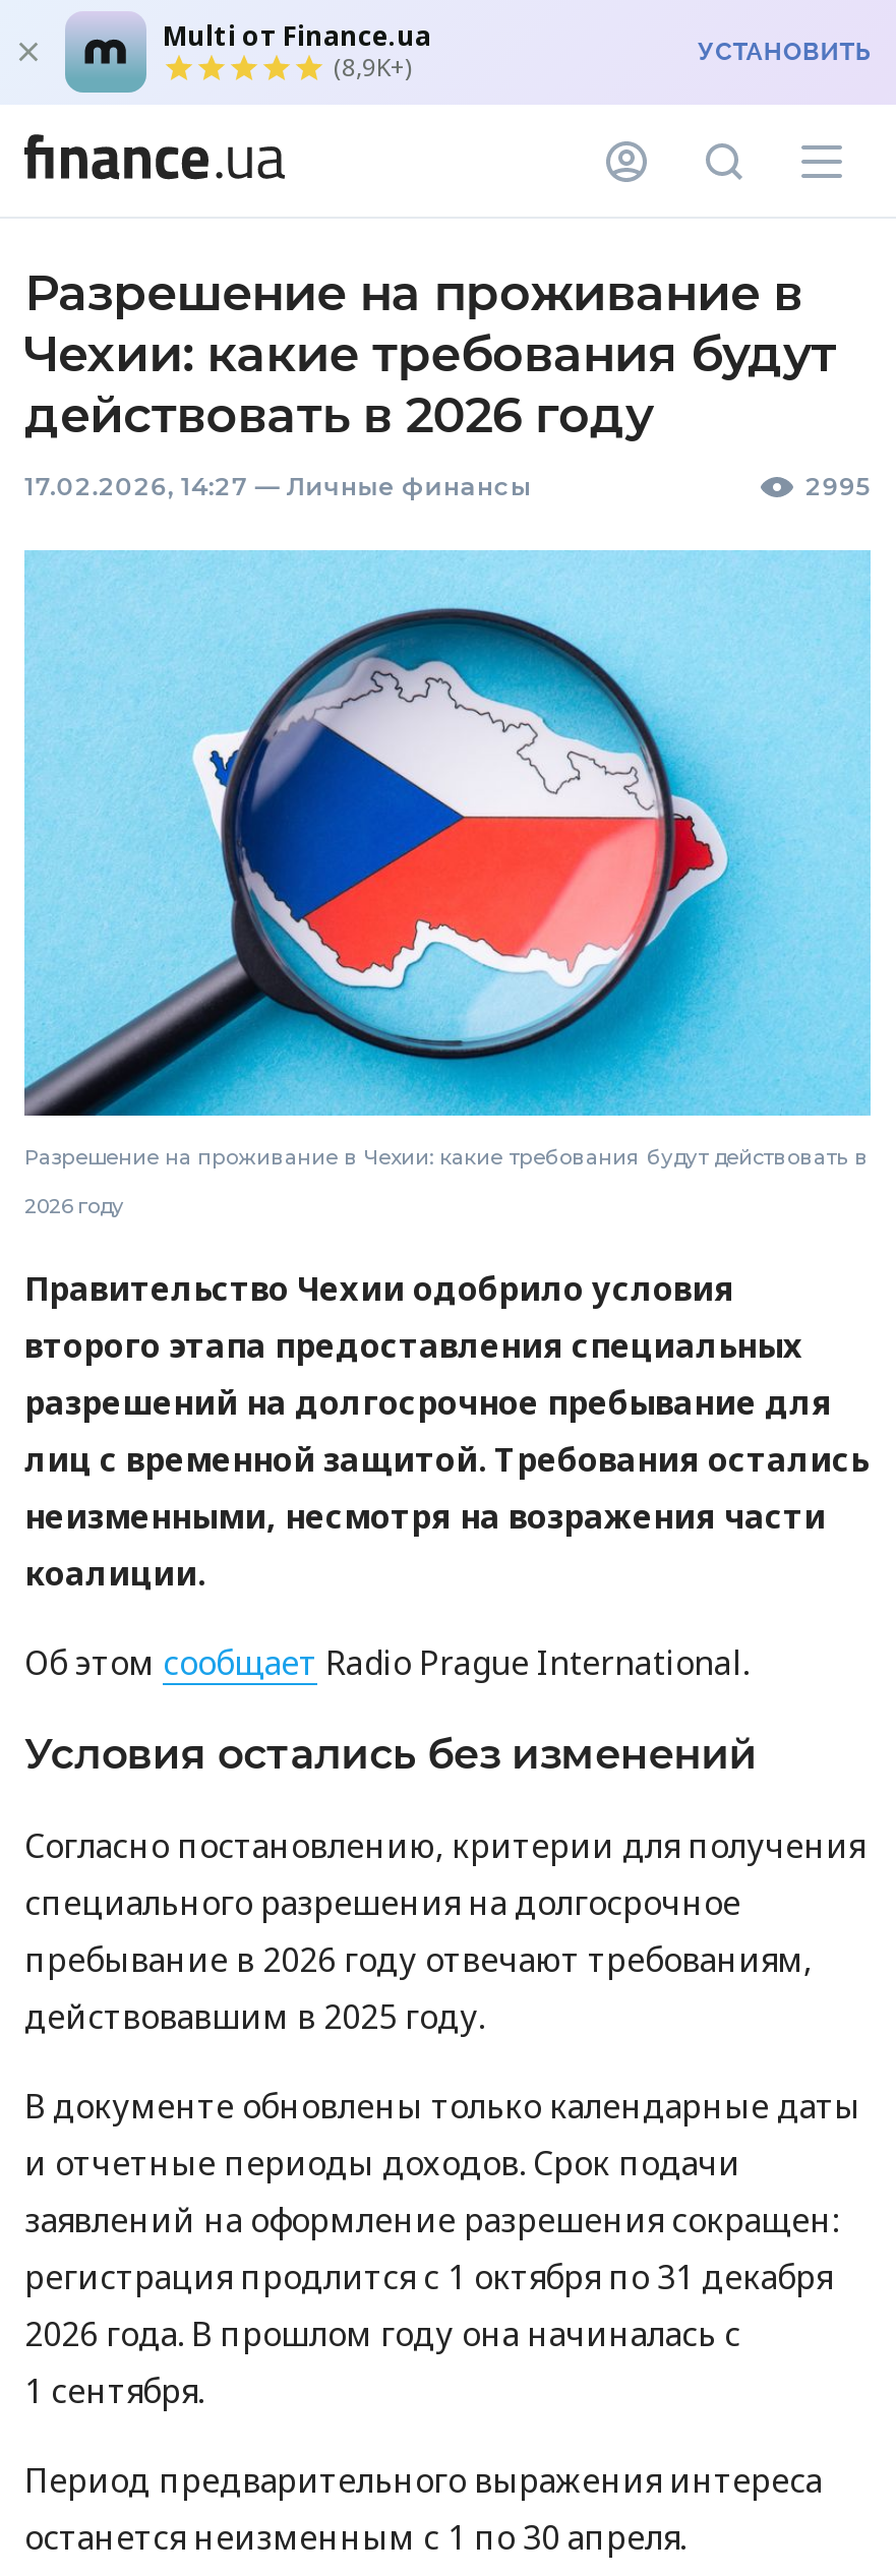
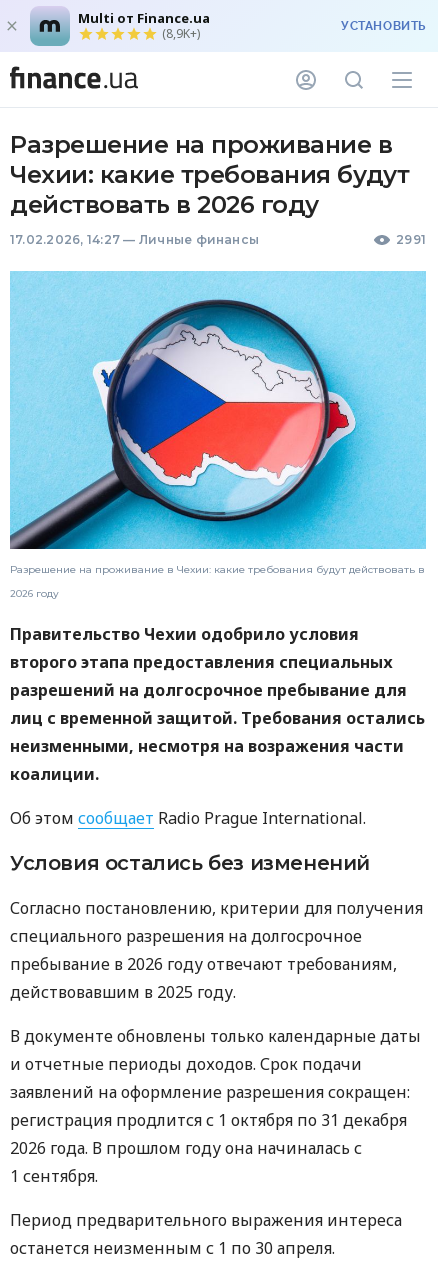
[805,471,871,501] 2995 -> [396,232,426,247] 2991

